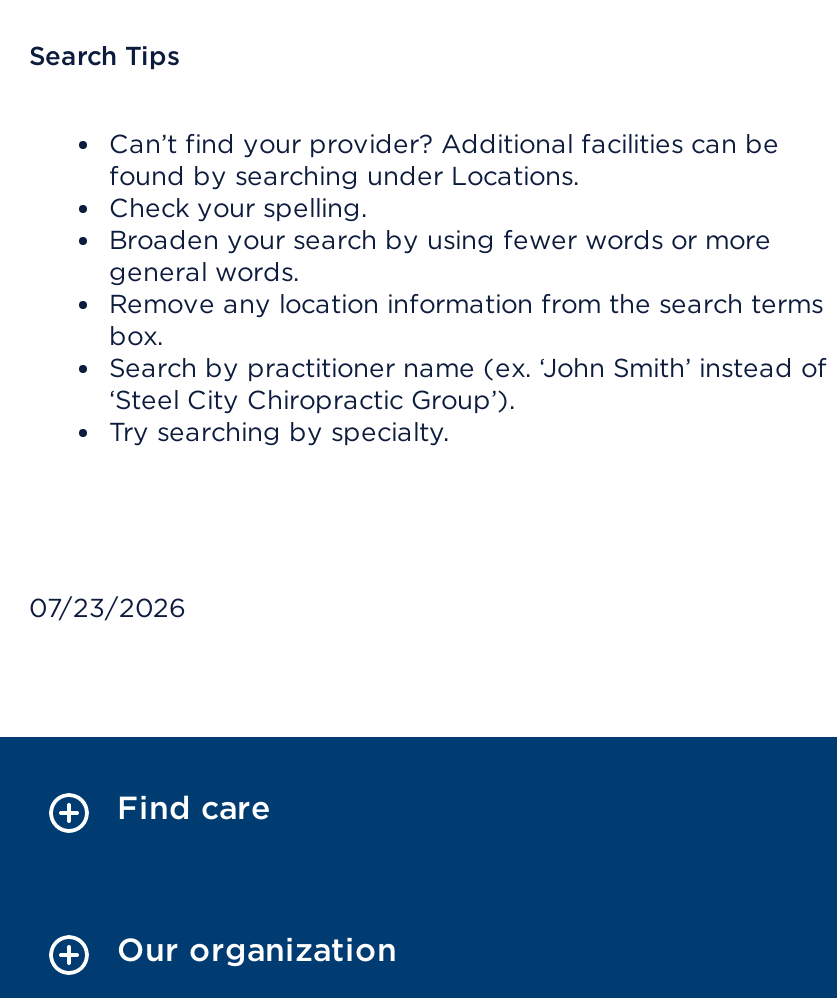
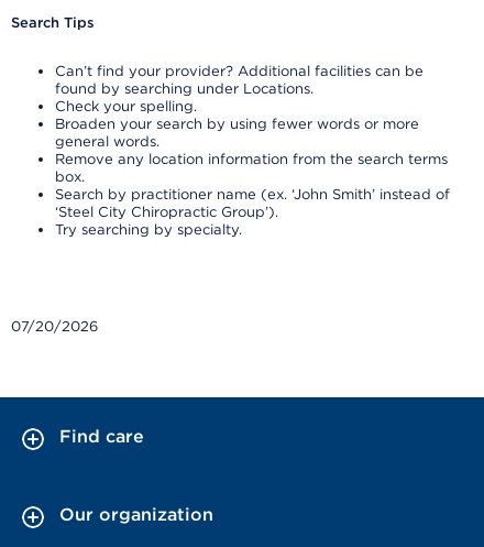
[29,593,185,623] 07/23/2026 -> [11,318,98,335] 07/20/2026

